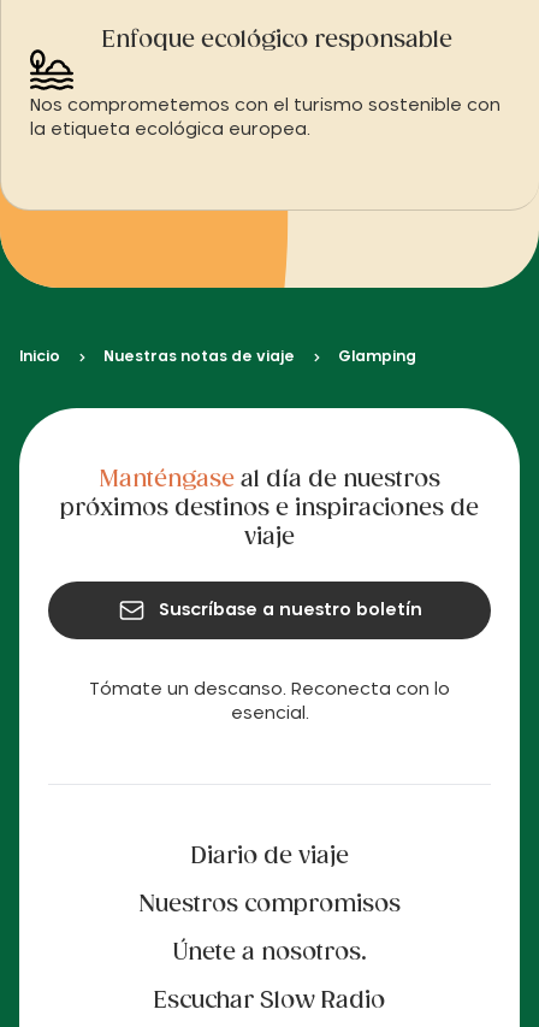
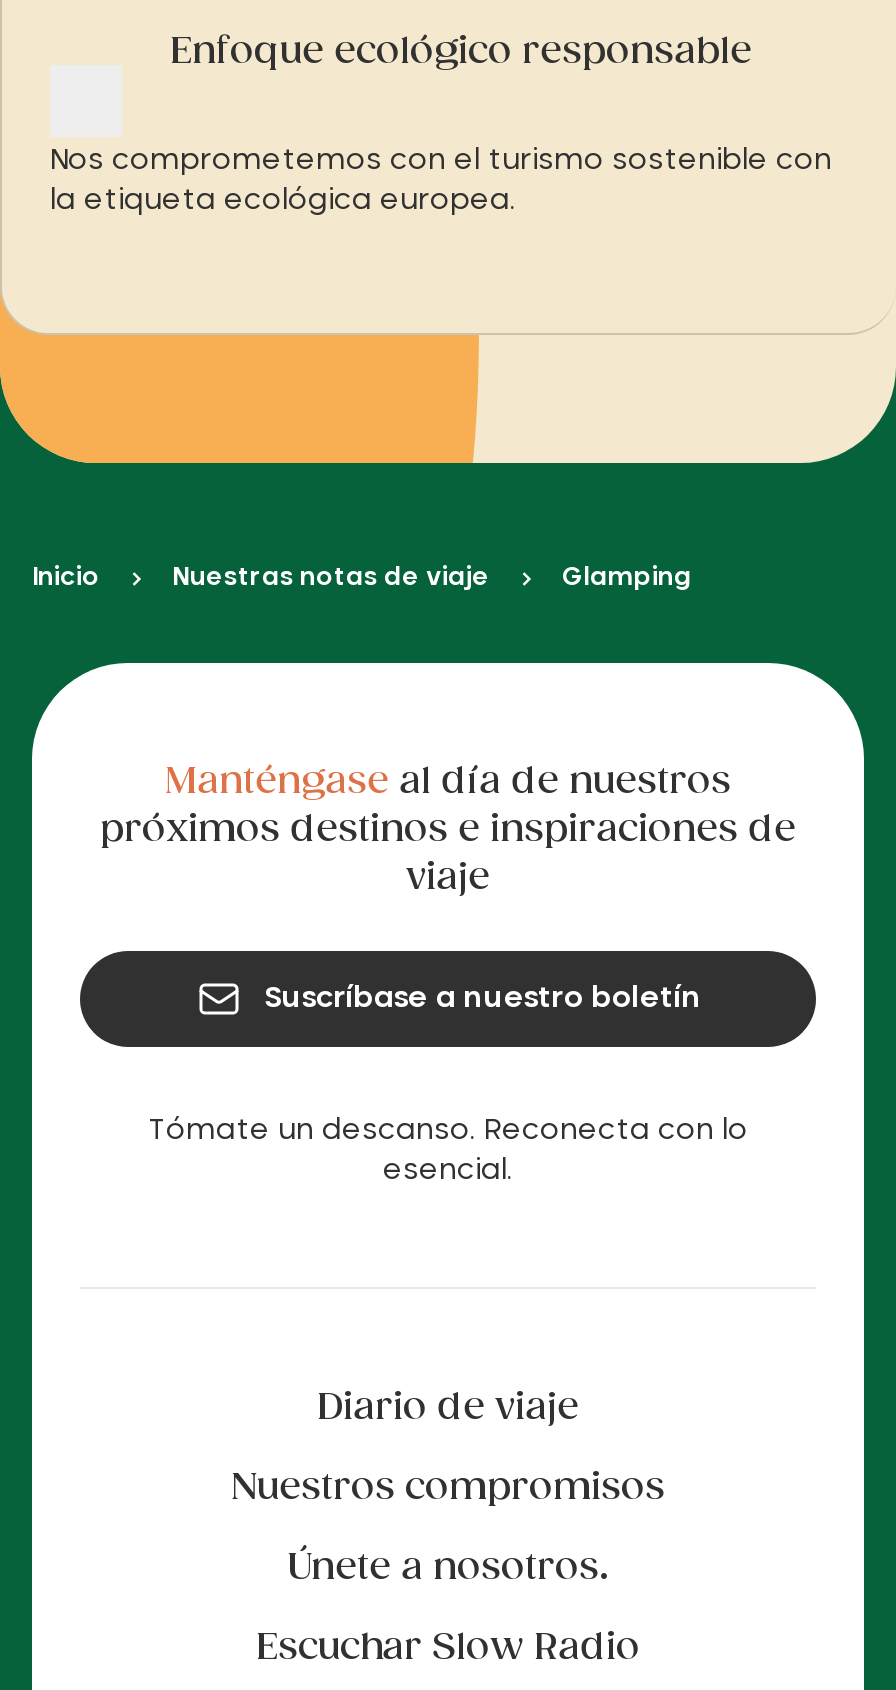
[29,48,75,92] [image] -> none

